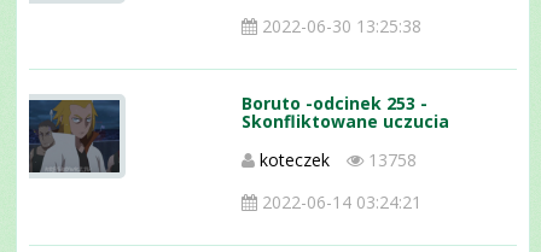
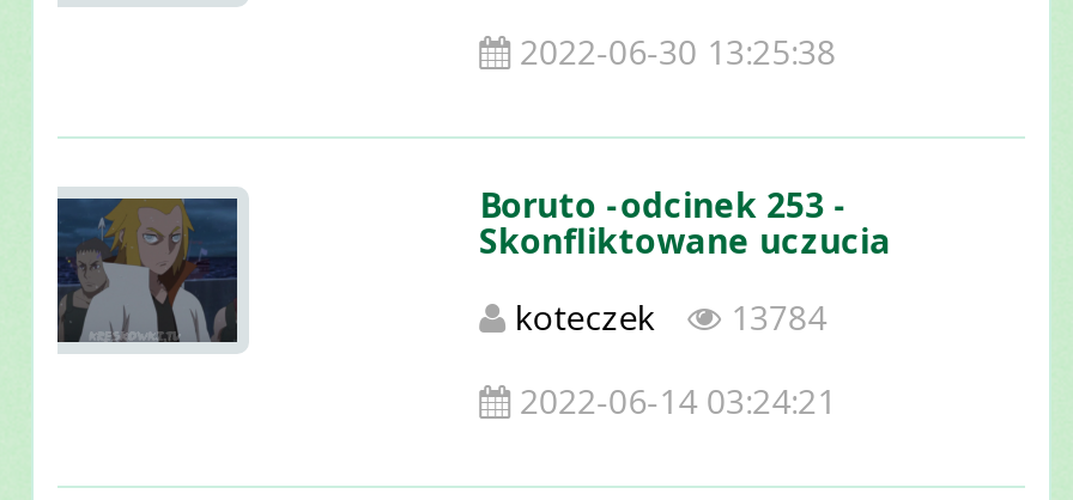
[260,148,417,171] koteczek 13758 -> [515,294,827,340] koteczek 13784

